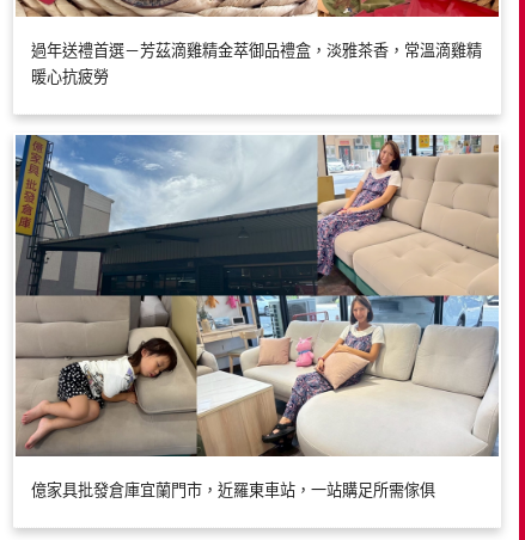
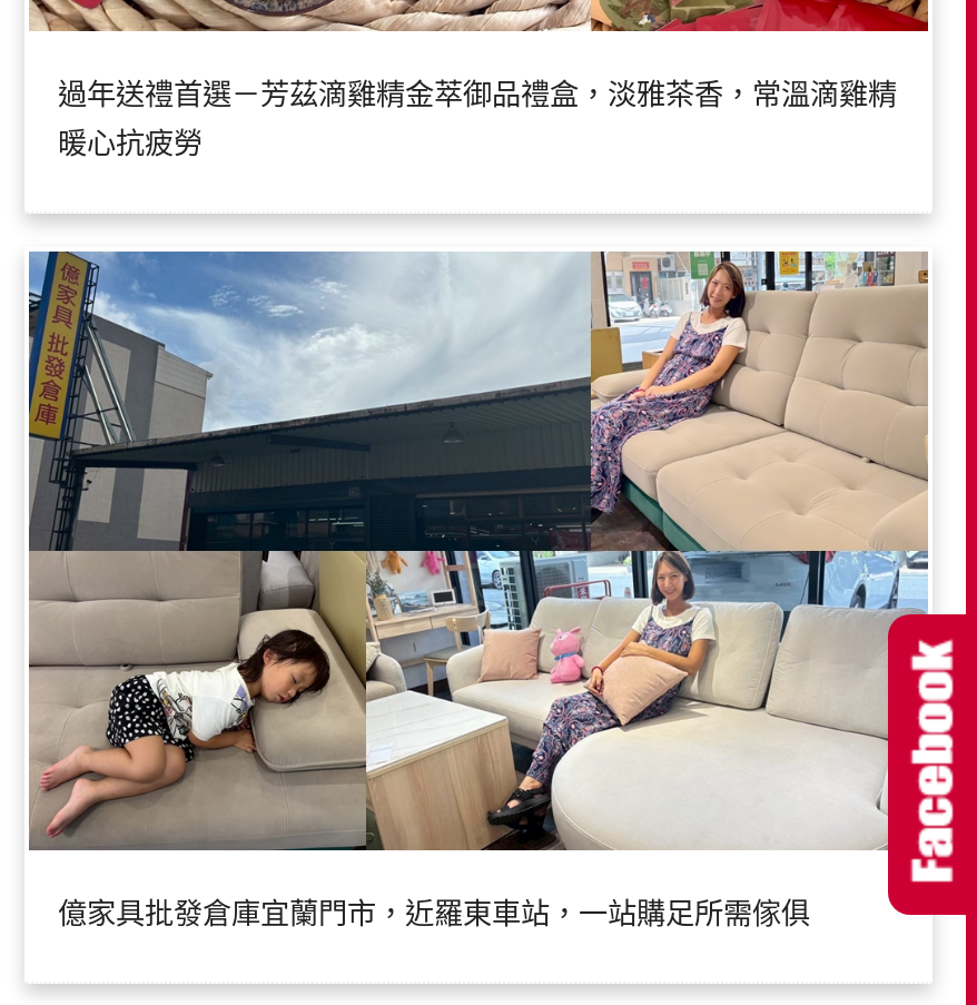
[477,330,520,491] [image] -> [886,612,966,917] [image]

